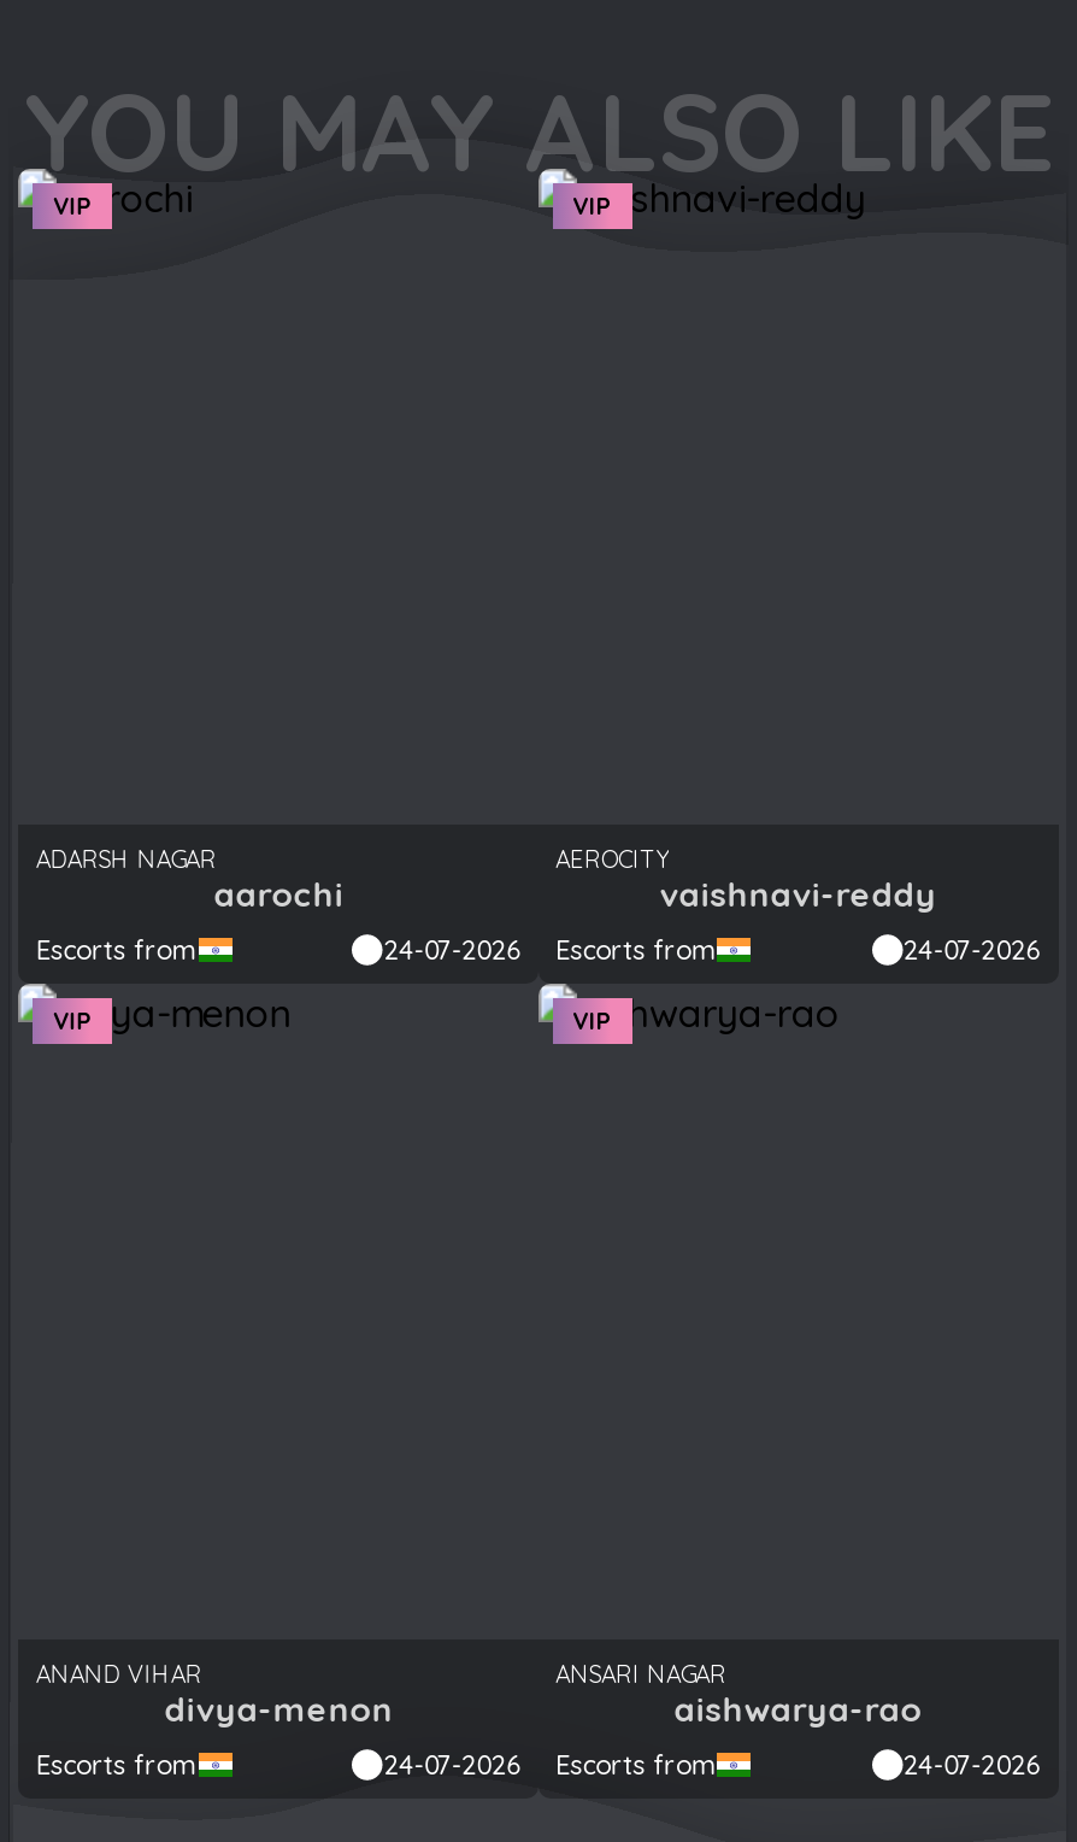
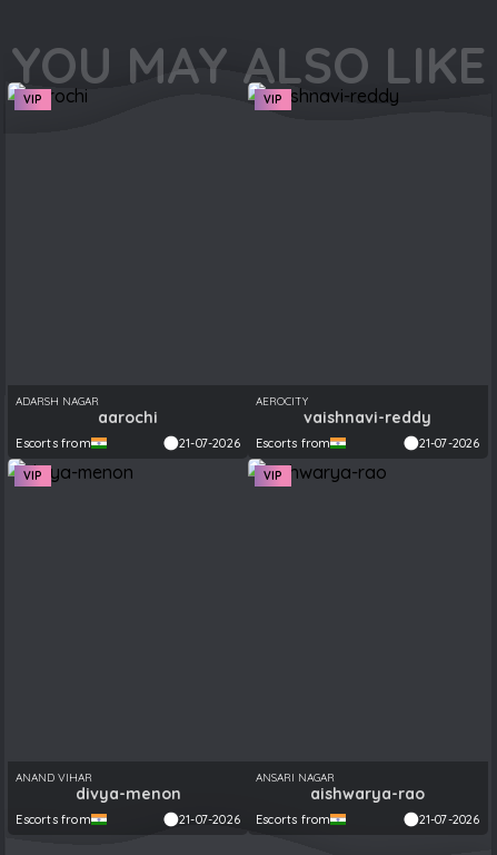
[384,932,718,966] 24-07-2026 Escorts from -> [179,435,331,450] 21-07-2026 Escorts from
[904,932,1041,966] 24-07-2026 -> [419,435,480,450] 21-07-2026
[384,1747,718,1781] 24-07-2026 Escorts from -> [179,811,331,827] 21-07-2026 Escorts from
[904,1747,1041,1781] 24-07-2026 -> [419,811,480,827] 21-07-2026

